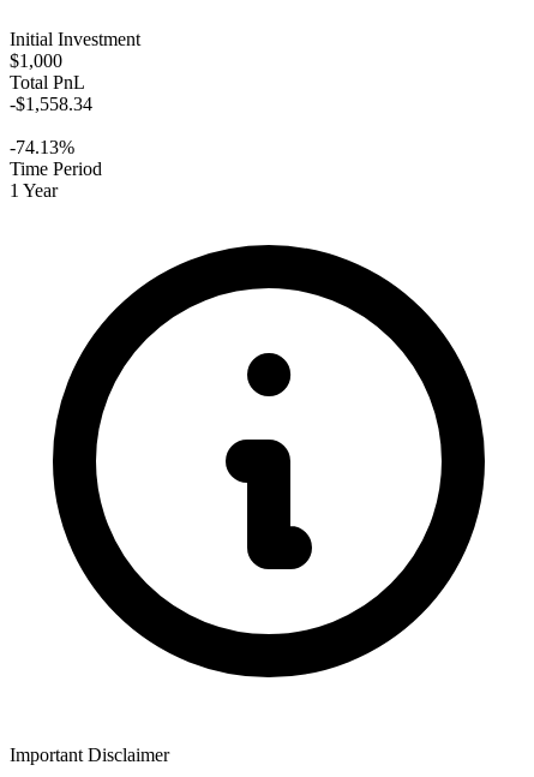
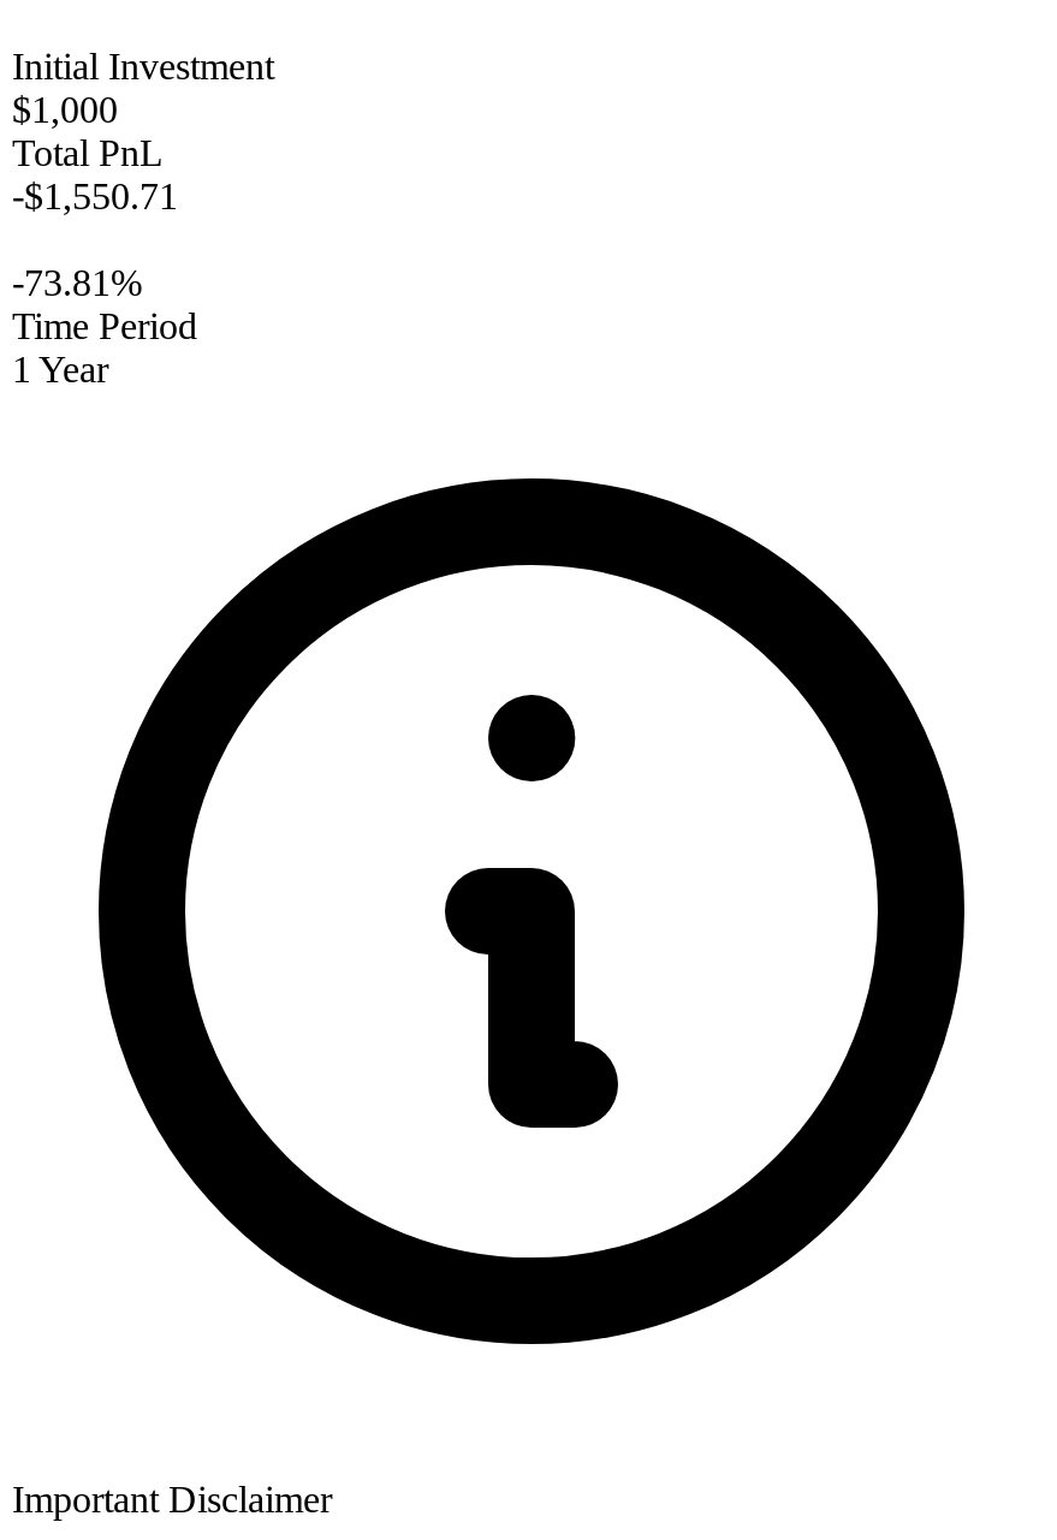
[10,94,92,115] -$1,558.34 -> [12,177,178,218] -$1,550.71
[10,138,74,158] -74.13% -> [12,263,142,304] -73.81%

